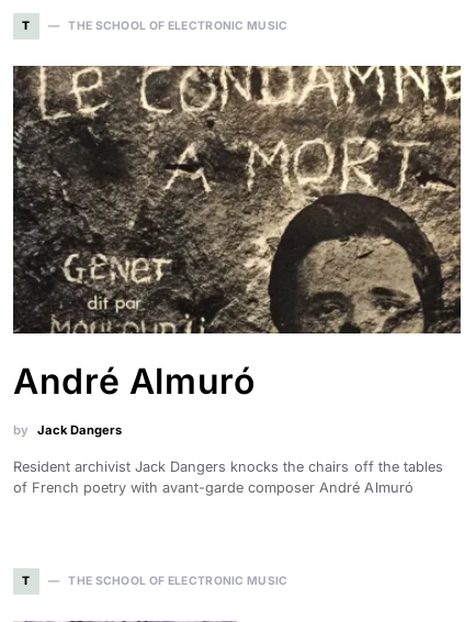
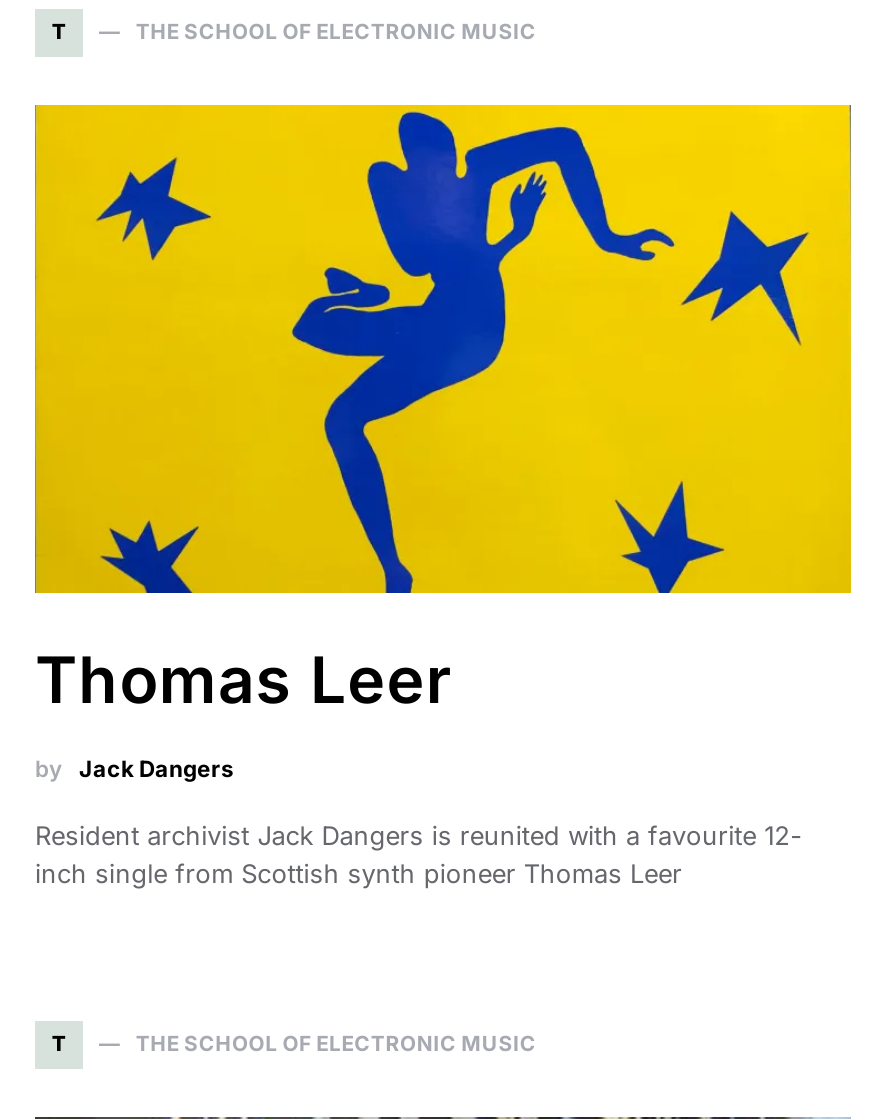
[12,65,462,402] [image] | André Almuró -> [33,103,853,718] [image] | Thomas Leer
[13,458,443,495] Resident archivist Jack Dangers knocks the chairs off the tables | of French poetry with avant-garde composer André Almuró -> [35,820,802,888] Resident archivist Jack Dangers is reunited with a favourite 12- | inch single from Scottish synth pioneer Thomas Leer

